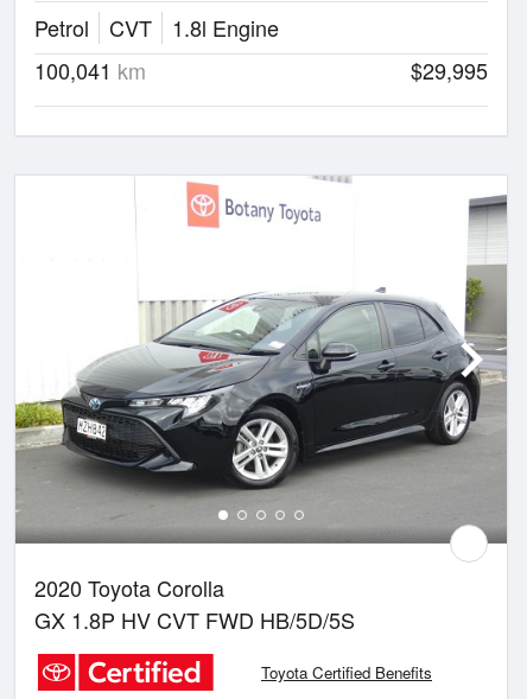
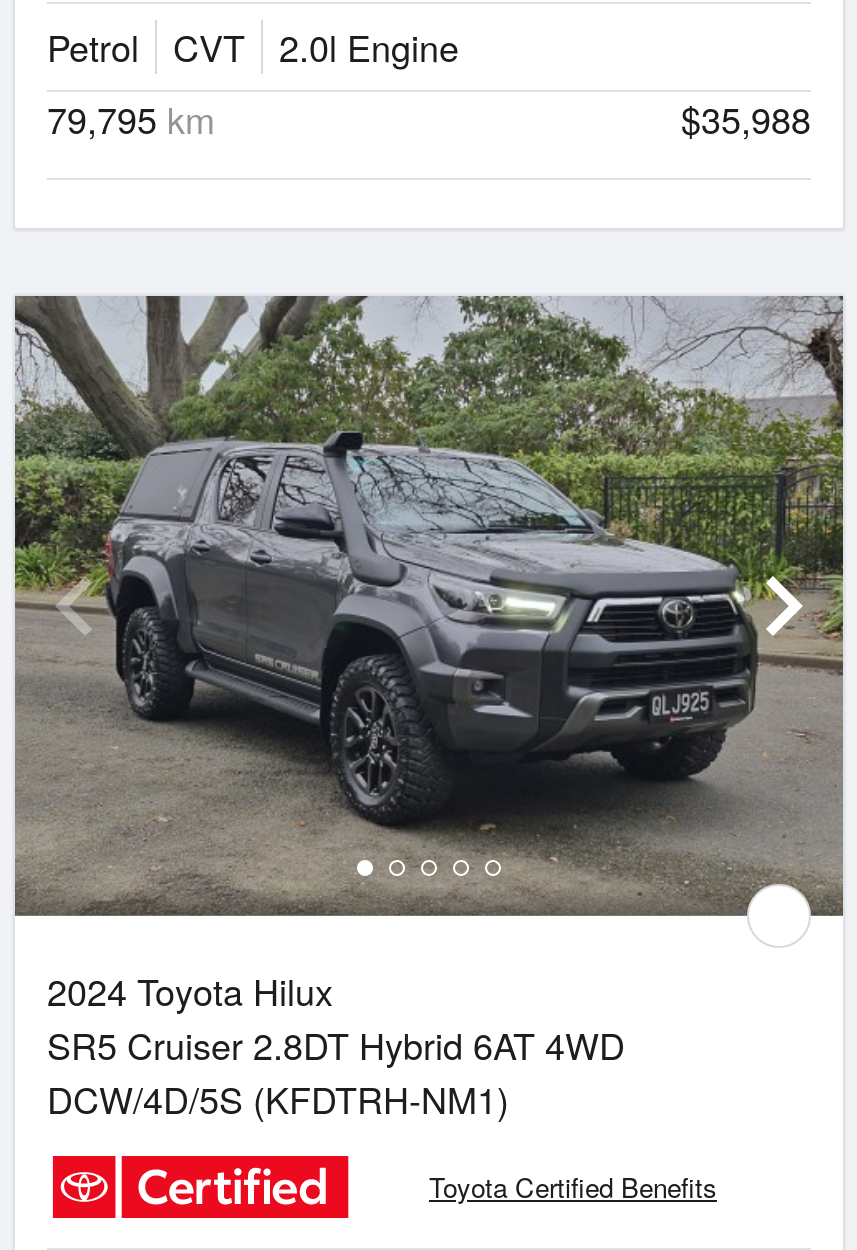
[34,12,488,85] 1.8l Engine | 100,041 km | $29,995 -> [47,19,811,143] 2.0l Engine | 79,795 km | $35,988
[15,176,507,635] [image] | 2020 Toyota Corolla | GX 1.8P HV CVT FWD HB/5D/5S -> [13,294,845,1124] [image] | 2024 Toyota Hilux | SR5 Cruiser 2.8DT Hybrid 6AT 4WD | DCW/4D/5S (KFDTRH-NM1)

